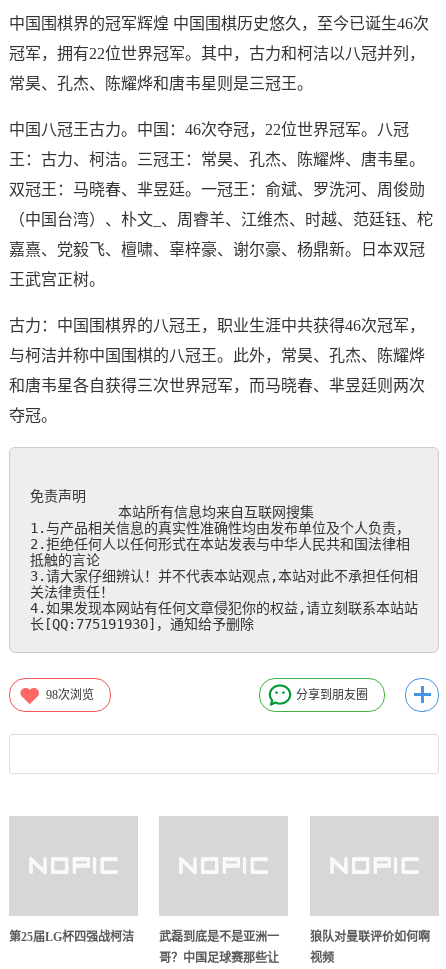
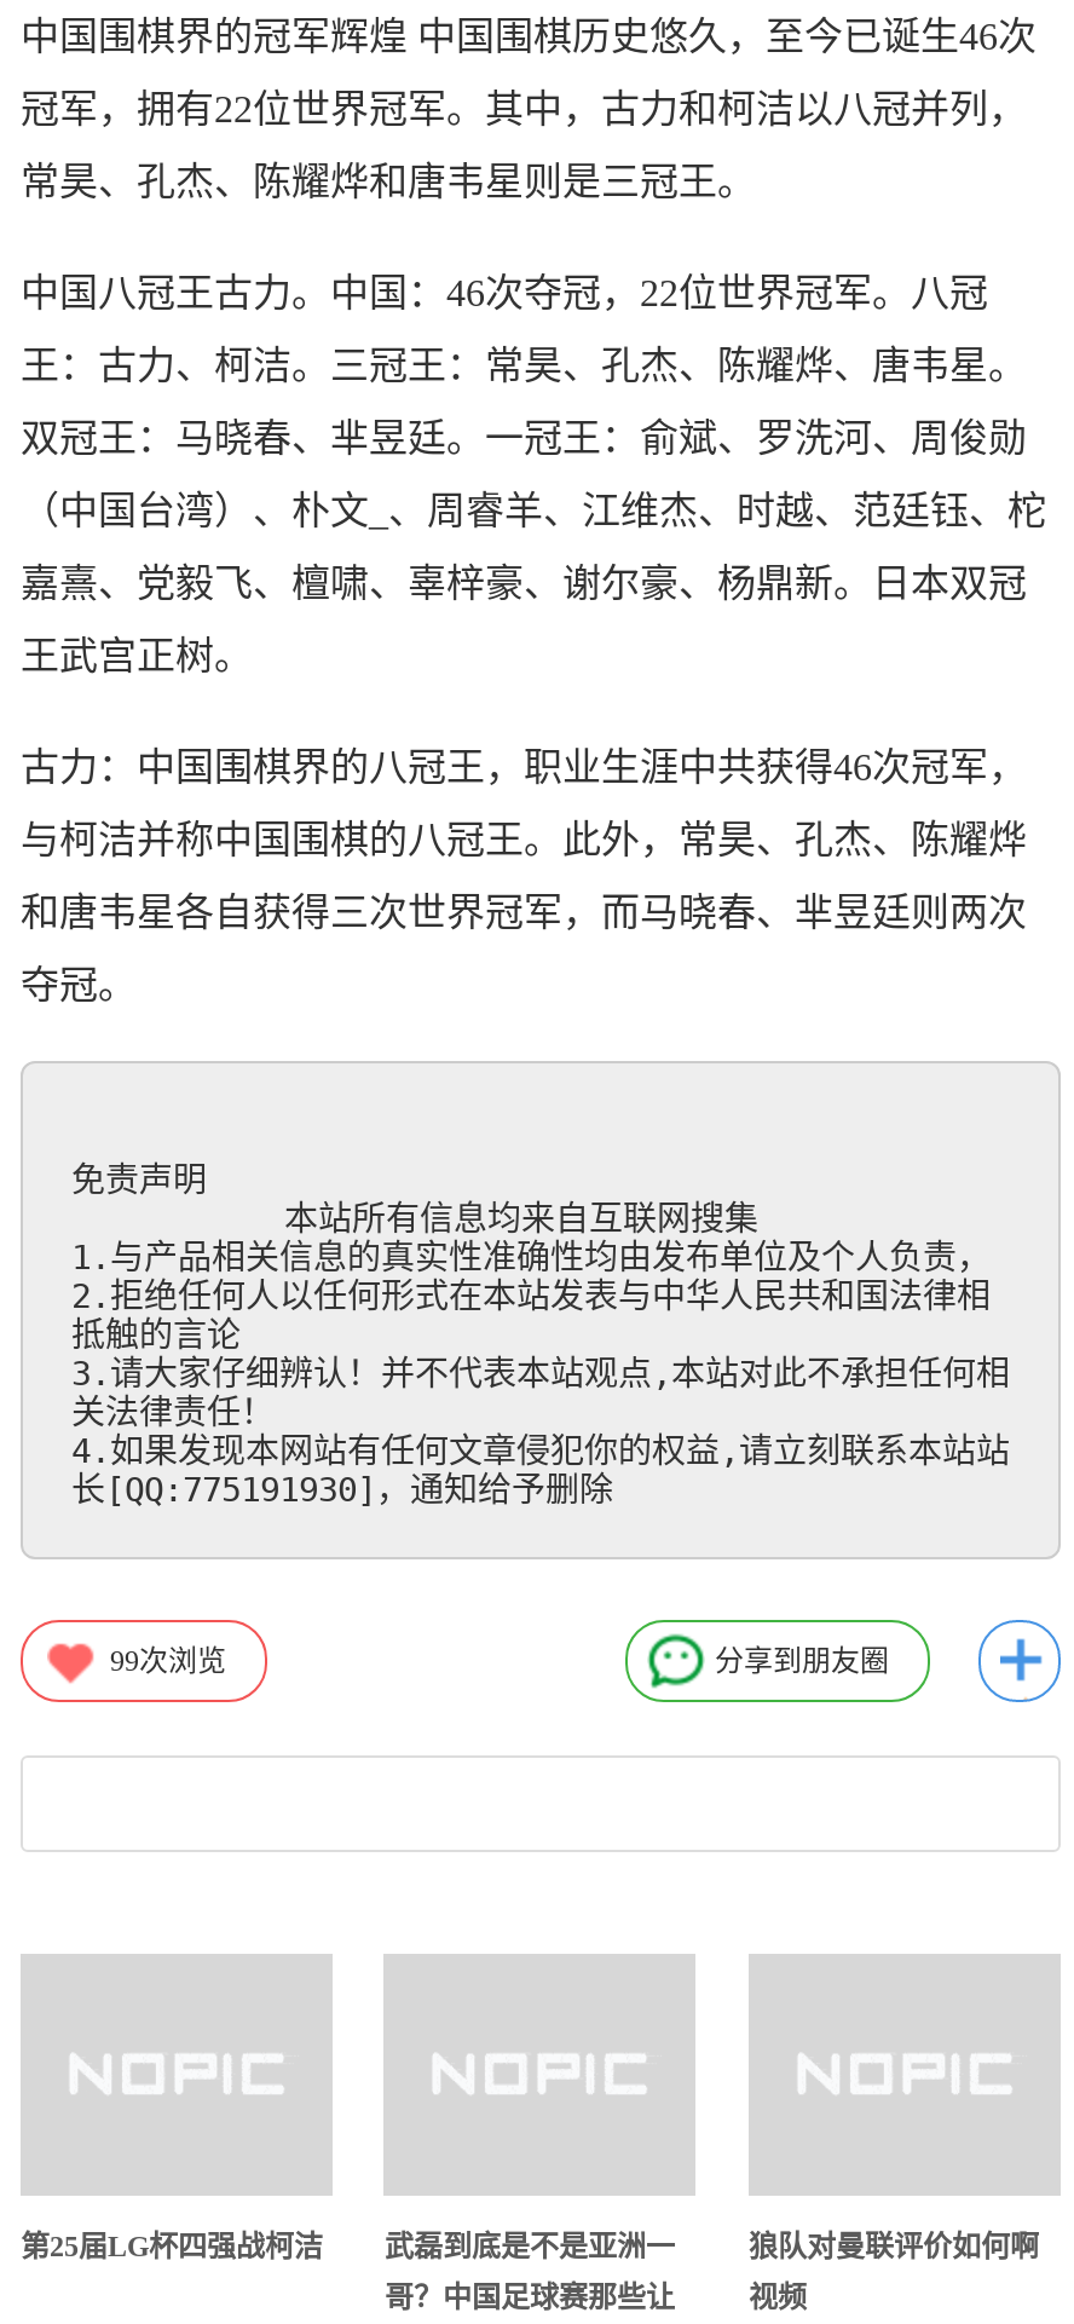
[46,688,94,702] 98次浏览 -> [110,1645,226,1678] 99次浏览

